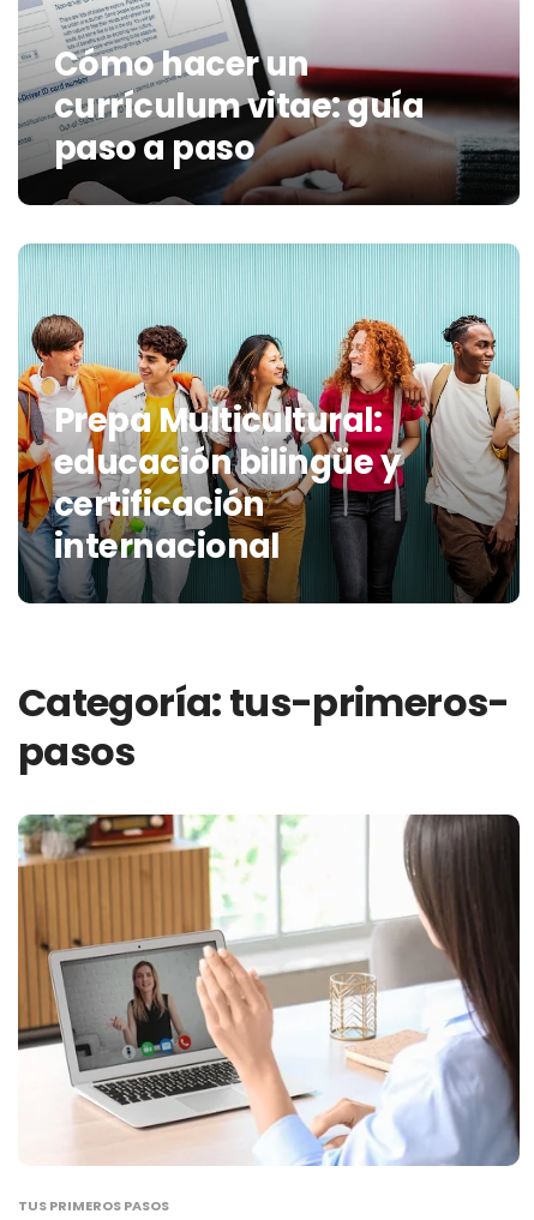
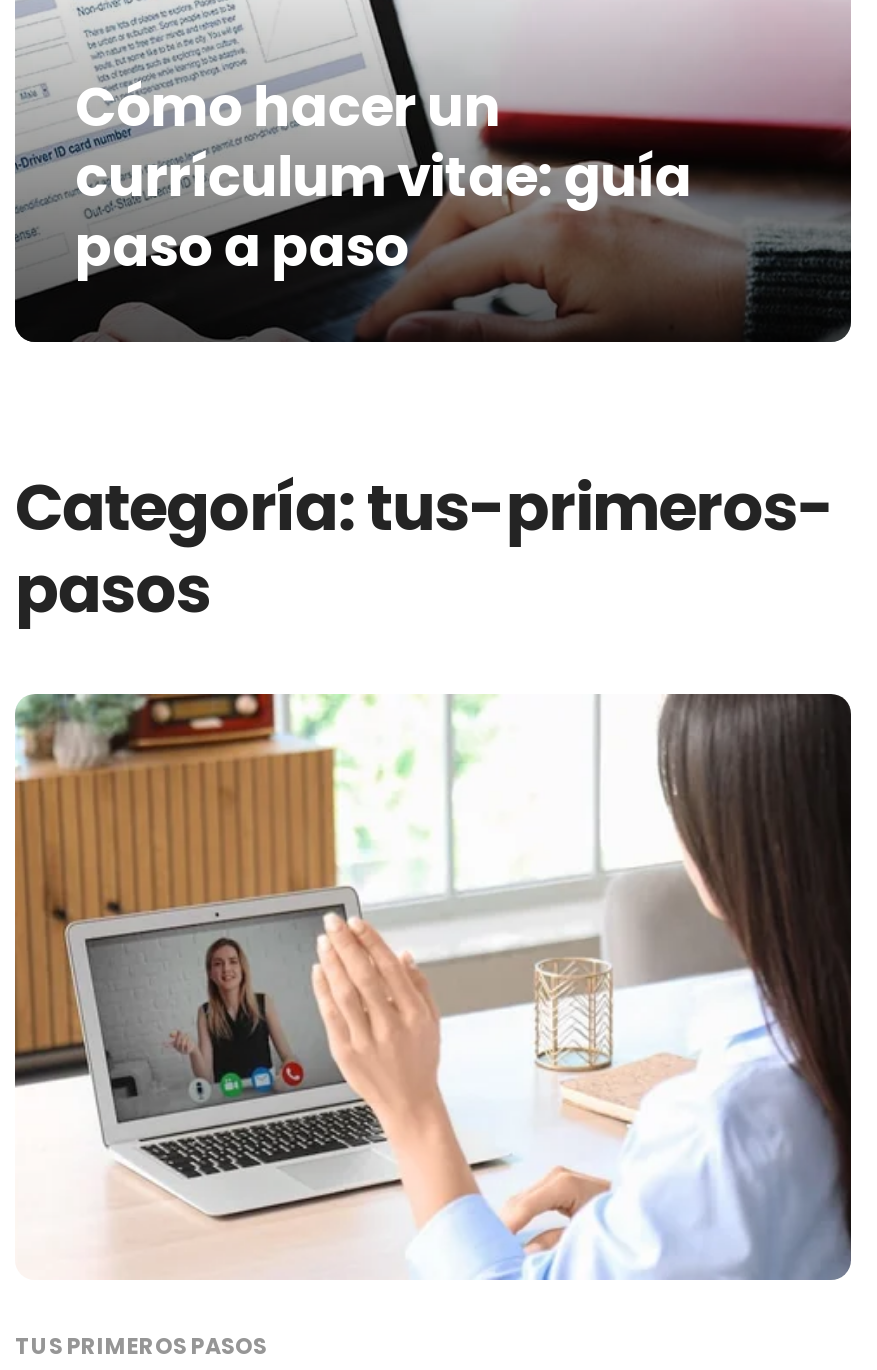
[17,242,520,603] [image] | Prepa Multicultural: | educación bilingüe y | certificación | internacional -> none

